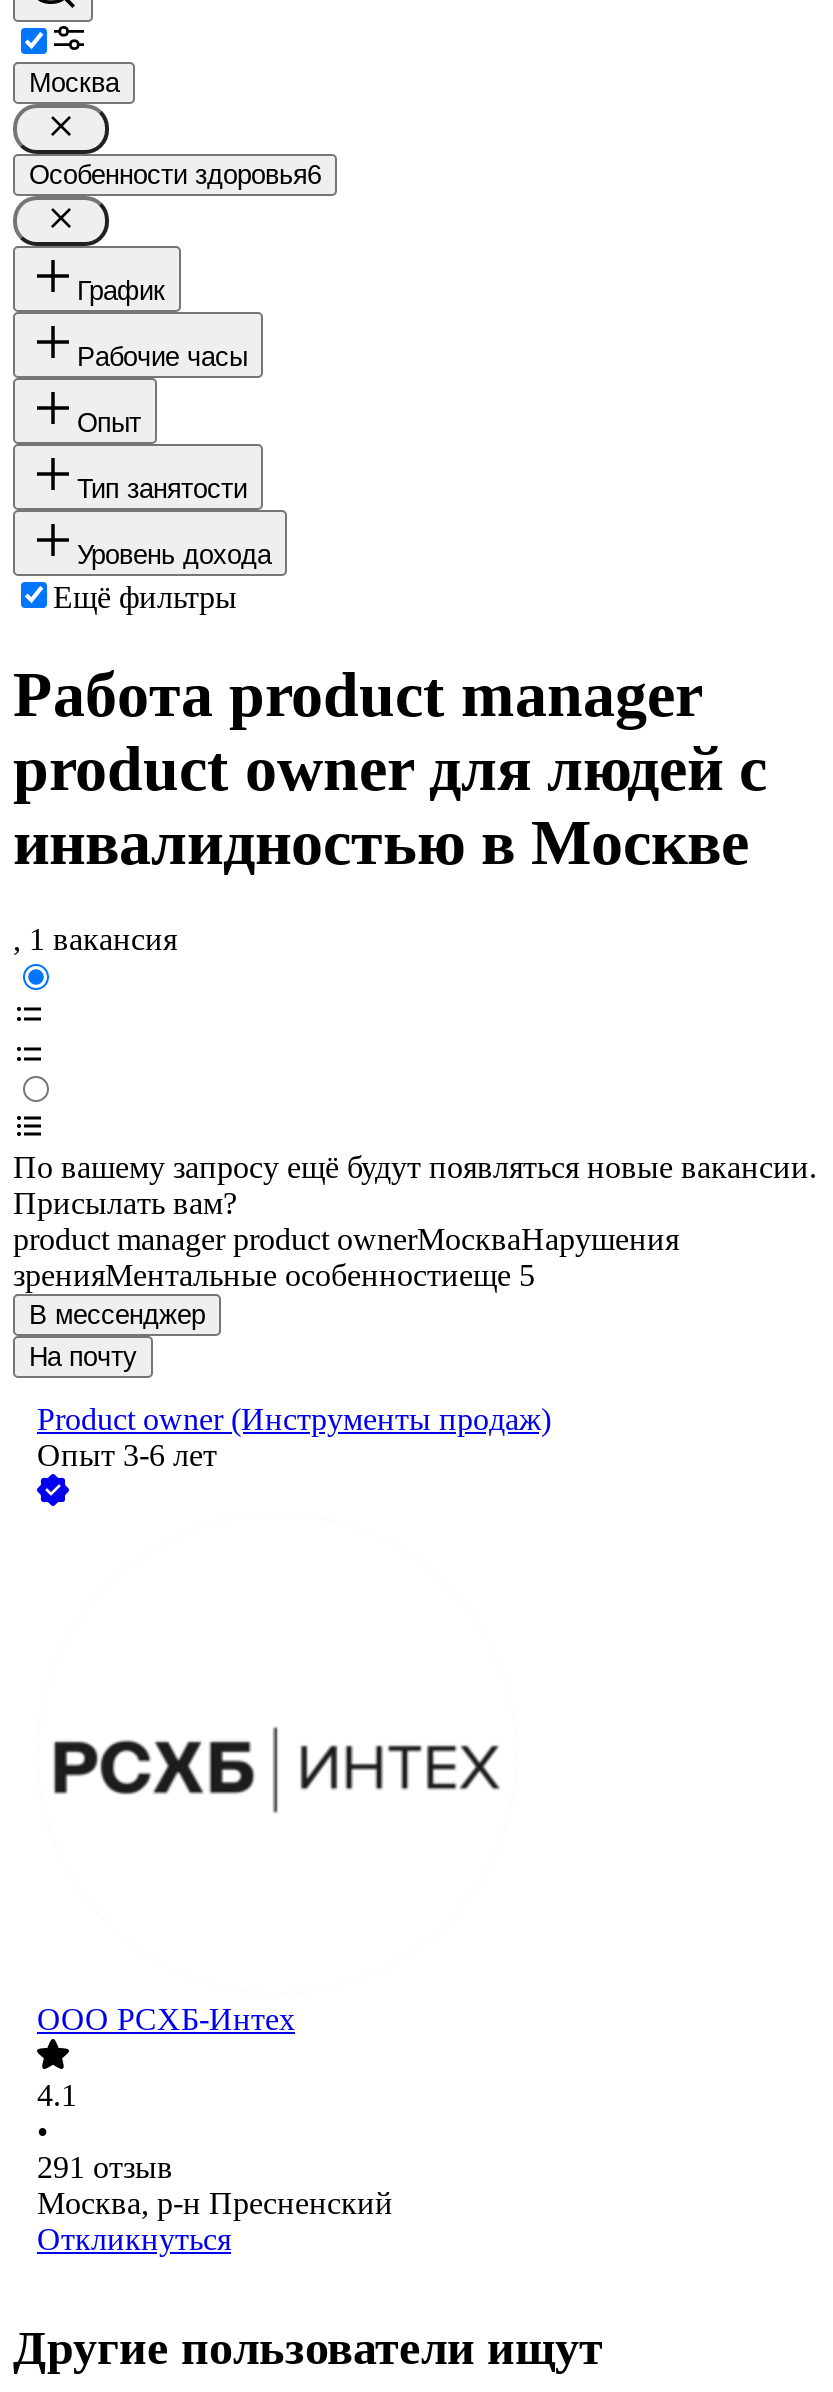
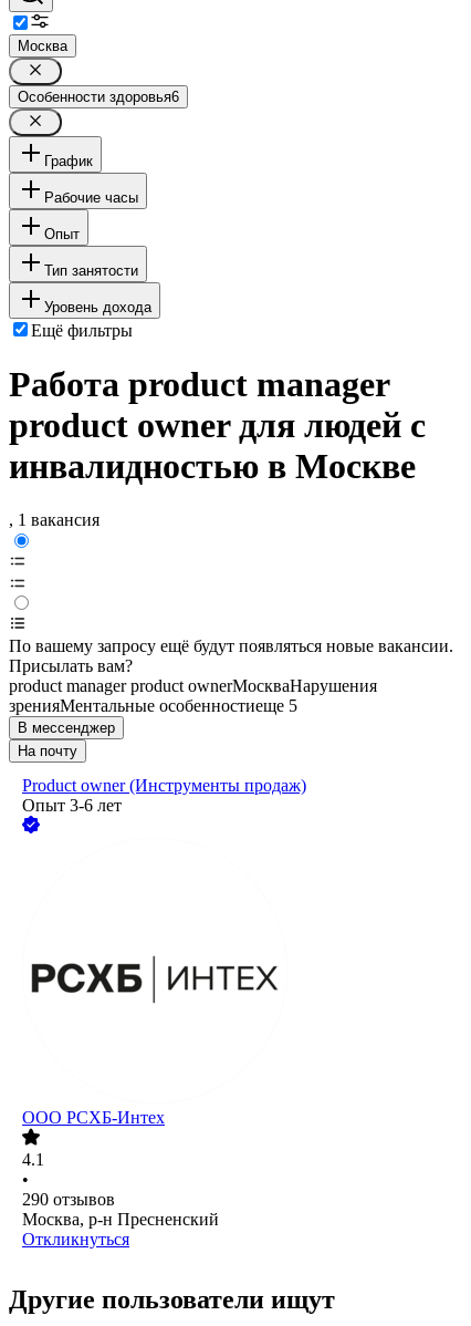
[37,2151,173,2185] 291 отзыв -> [22,1190,115,1209] 290 отзывов

